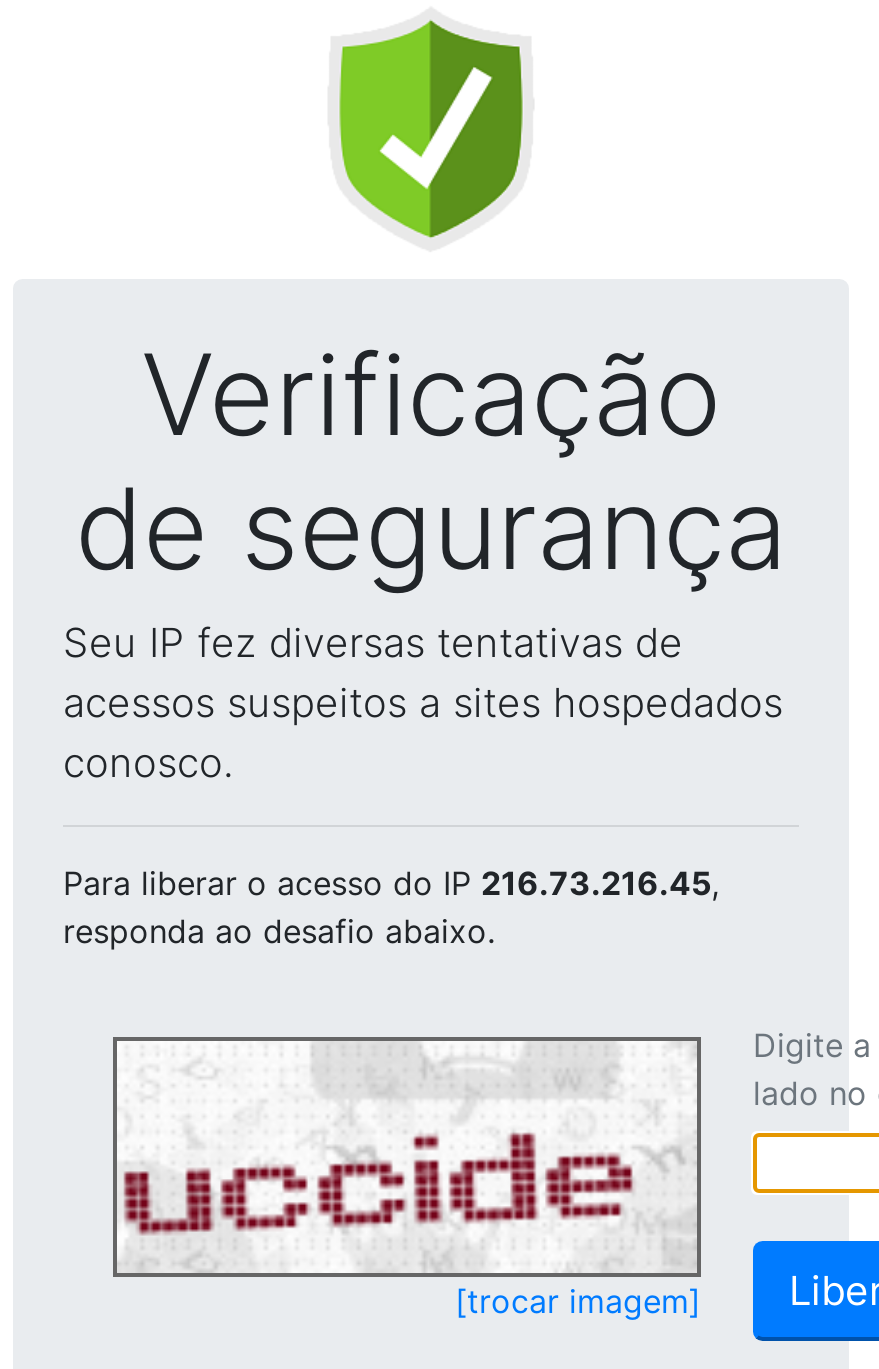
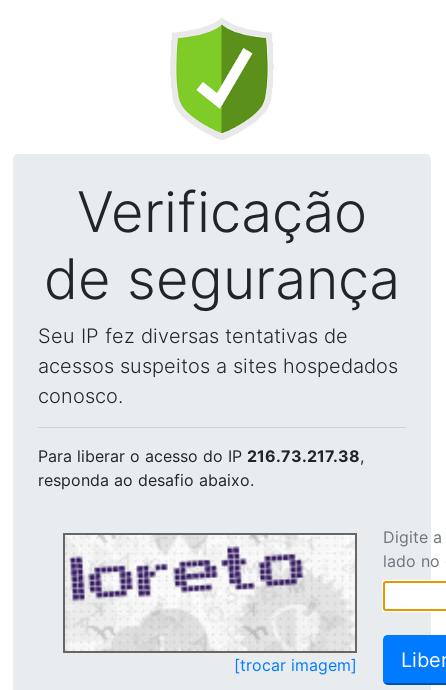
[63,863,719,903] Para liberar o acesso do IP 216.73.216.45, -> [38,446,364,466] Para liberar o acesso do IP 216.73.217.38,
[123,1043,635,1269] [image] -> [69,537,323,649] [image]

